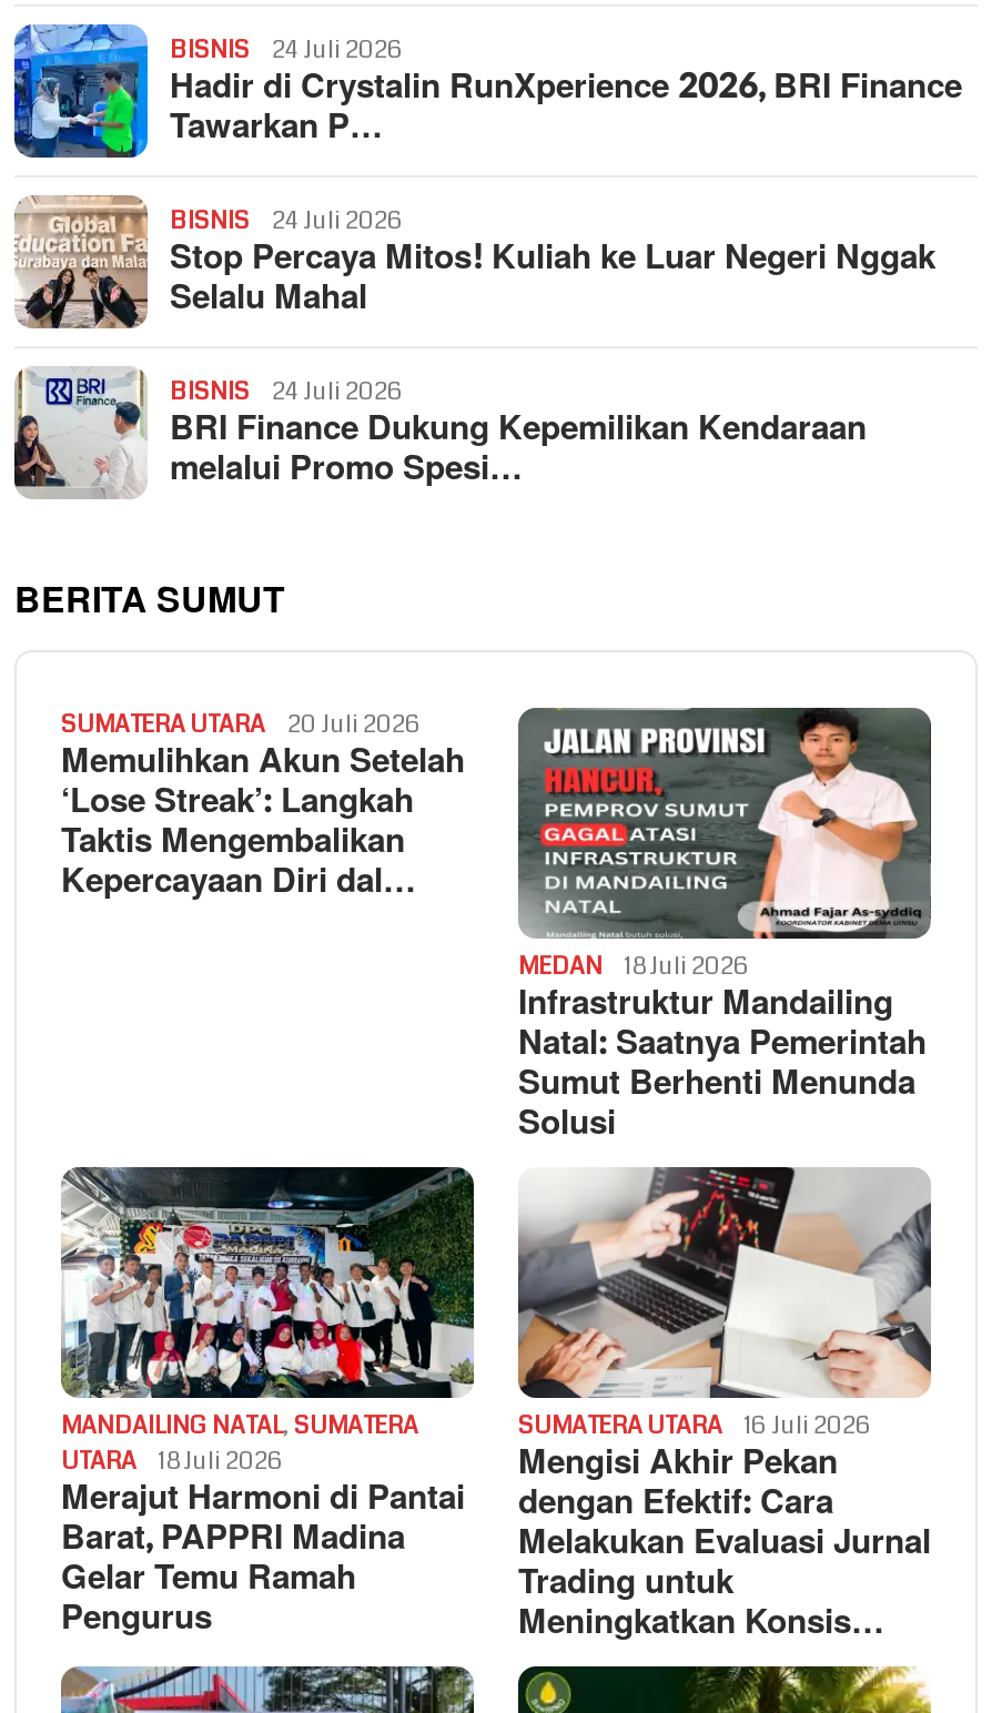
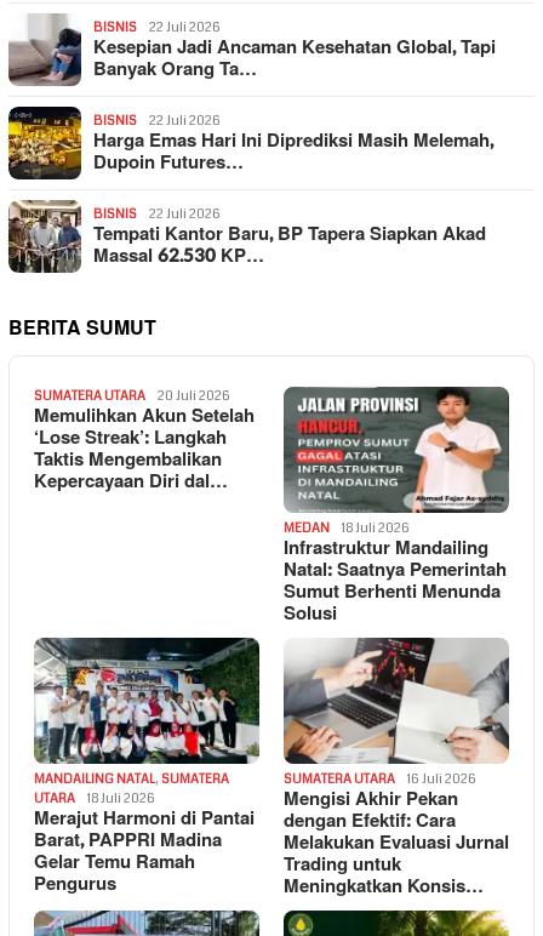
[12,22,962,160] [image] | 24 Juli 2026 | Hadir di Crystalin RunXperience 2026, BRI Finance | Tawarkan P… -> [8,13,496,86] [image] | 22 Juli 2026 | Kesepian Jadi Ancaman Kesehatan Global, Tapi | Banyak Orang Ta…
[14,195,935,331] [image] | 24 Juli 2026 | Stop Percaya Mitos! Kuliah ke Luar Negeri Nggak | Selalu Mahal -> [7,105,493,181] [image] | 22 Juli 2026 | Harga Emas Hari Ini Diprediksi Masih Melemah, | Dupoin Futures…
[17,368,867,498] [image] | 24 Juli 2026 | BRI Finance Dukung Kepemilikan Kendaraan | melalui Promo Spesi… -> [8,199,486,273] [image] | 22 Juli 2026 | Tempati Kantor Baru, BP Tapera Siapkan Akad | Massal 62.530 KP…

